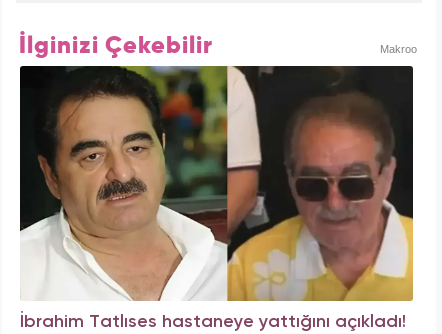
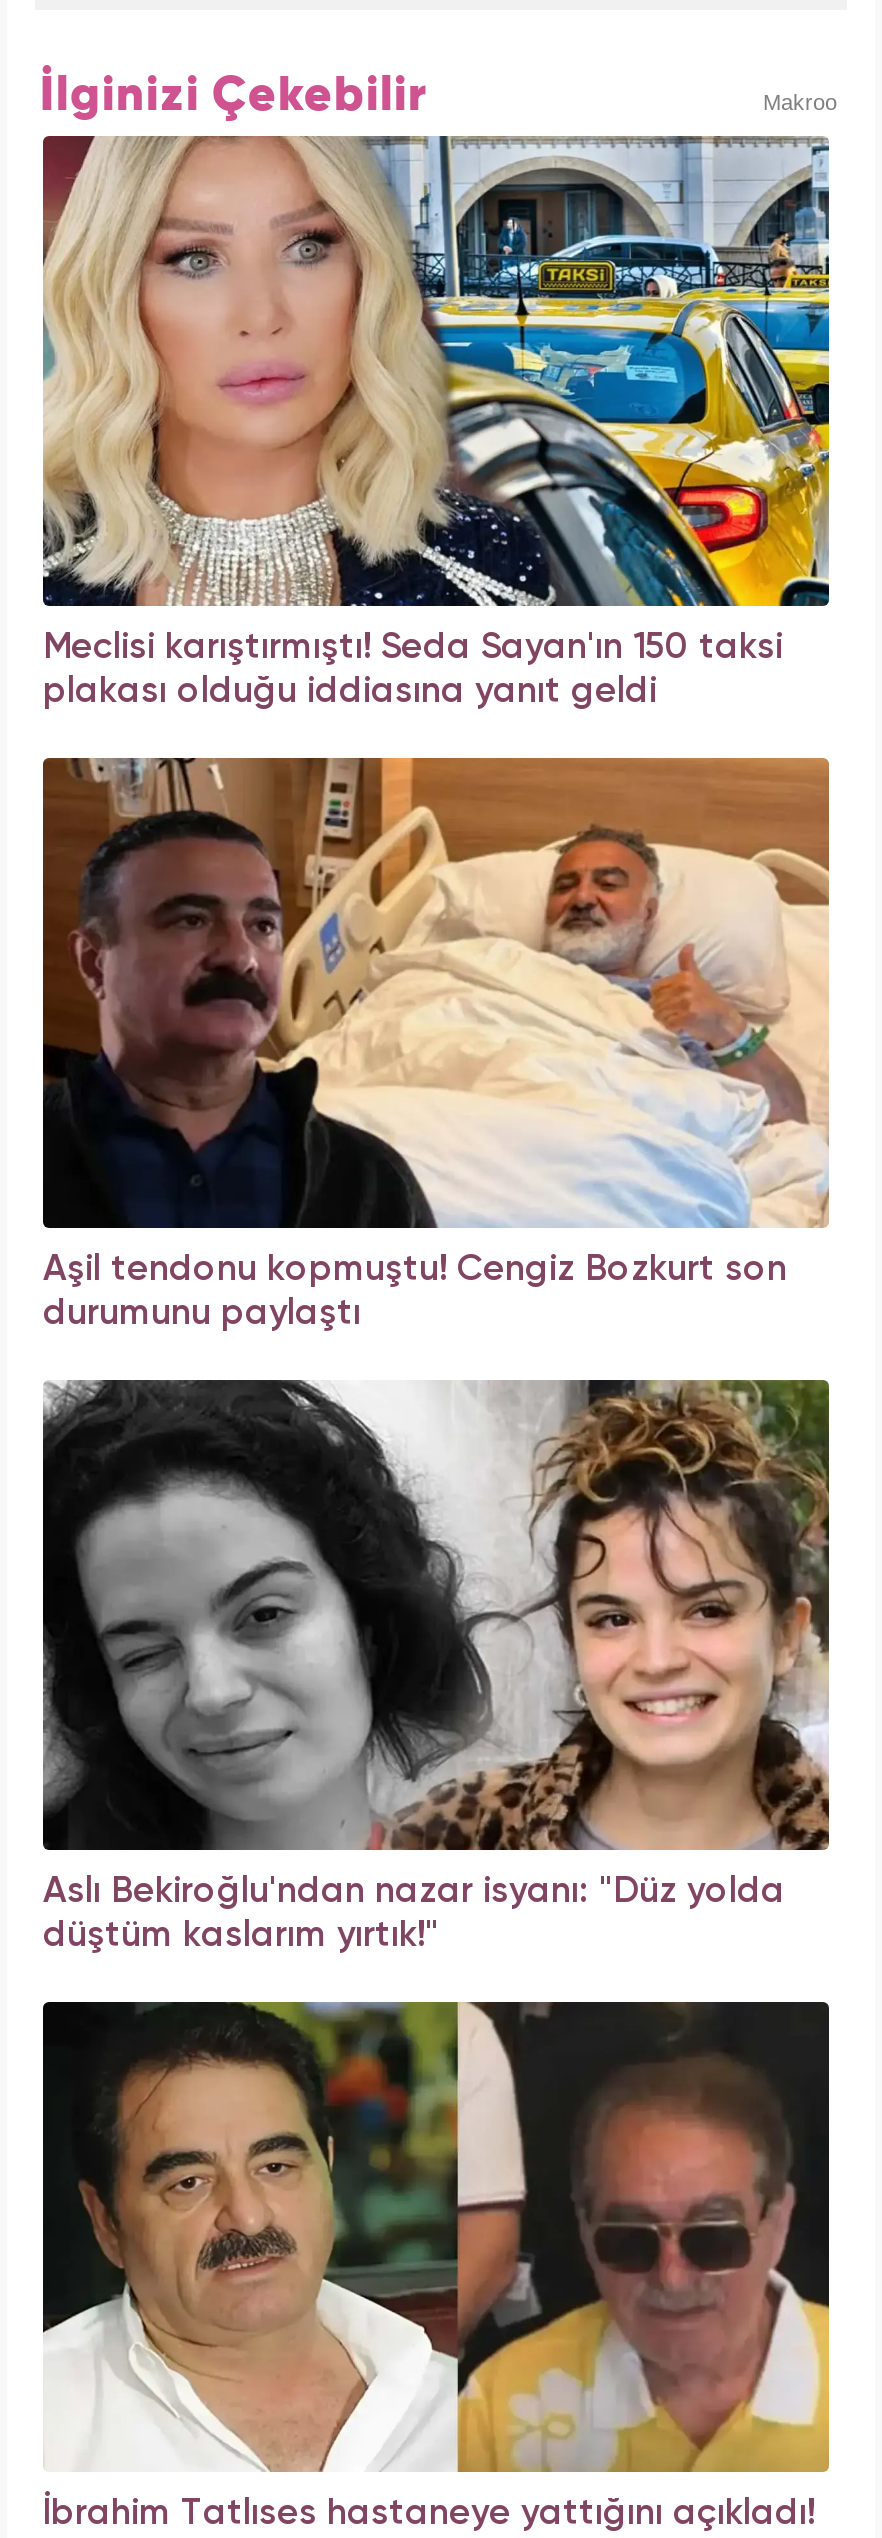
none -> [41,134,831,711] [image] | Meclisi karıştırmıştı! Seda Sayan'ın 150 taksi | plakası olduğu iddiasına yanıt geldi
none -> [41,756,831,1333] [image] | Aşil tendonu kopmuştu! Cengiz Bozkurt son | durumunu paylaştı
none -> [41,1378,831,1955] [image] | Aslı Bekiroğlu'ndan nazar isyanı: "Düz yolda | düştüm kaslarım yırtık!"

